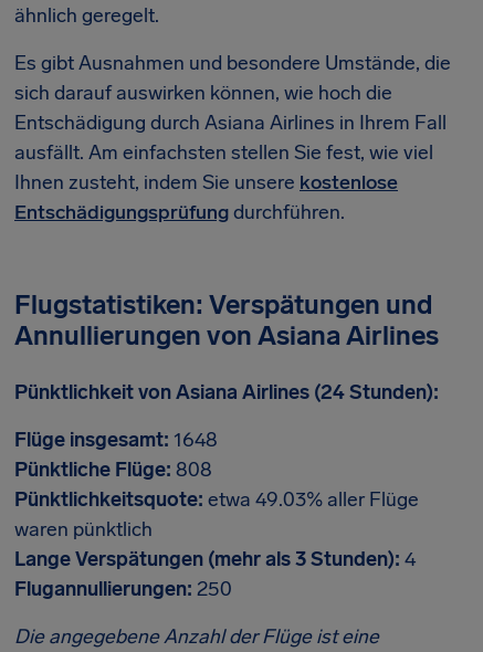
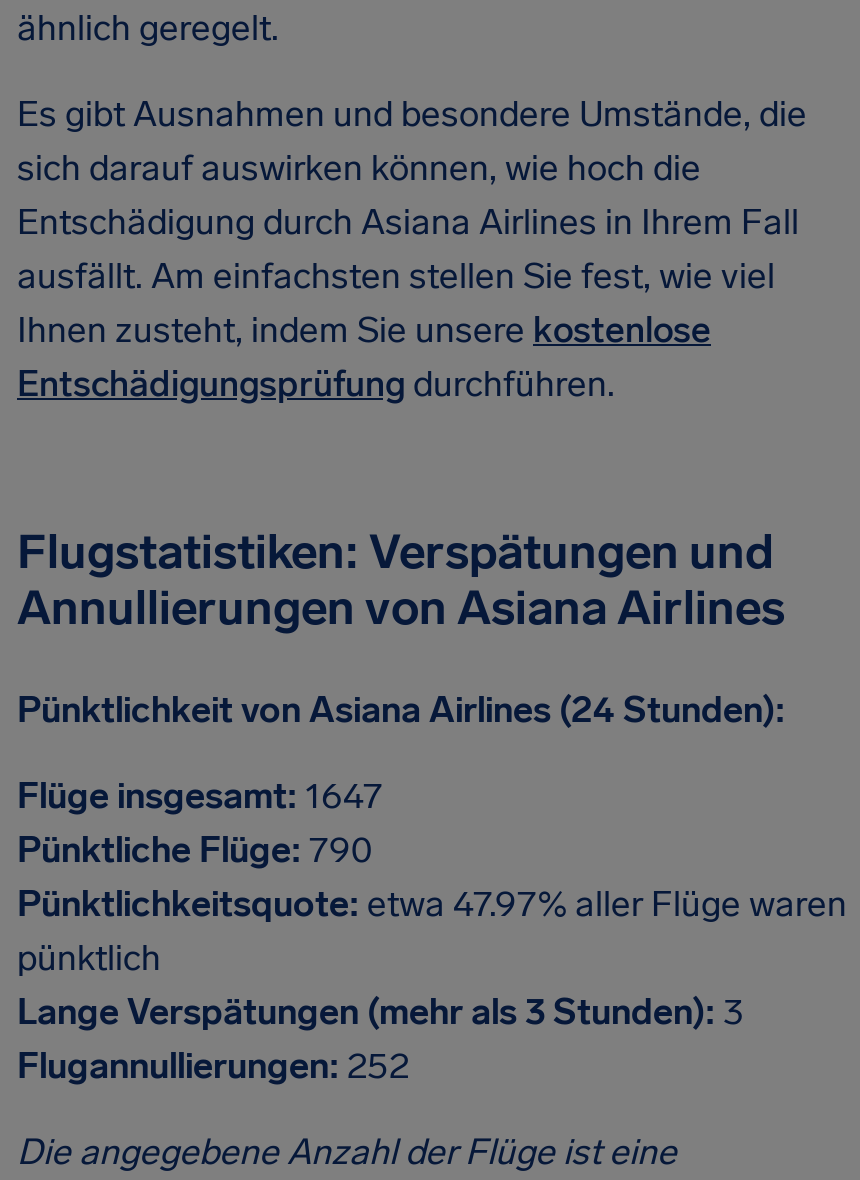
[14,428,419,601] Flüge insgesamt: 1648 | Pünktliche Flüge: 808 | Pünktlichkeitsquote: etwa 49.03% aller Flüge | waren pünktlich | Lange Verspätungen (mehr als 3 Stunden): 4 | Flugannullierungen: 250 -> [17,774,847,1088] Flüge insgesamt: 1647 | Pünktliche Flüge: 790 | Pünktlichkeitsquote: etwa 47.97% aller Flüge waren | pünktlich | Lange Verspätungen (mehr als 3 Stunden): 3 | Flugannullierungen: 252

